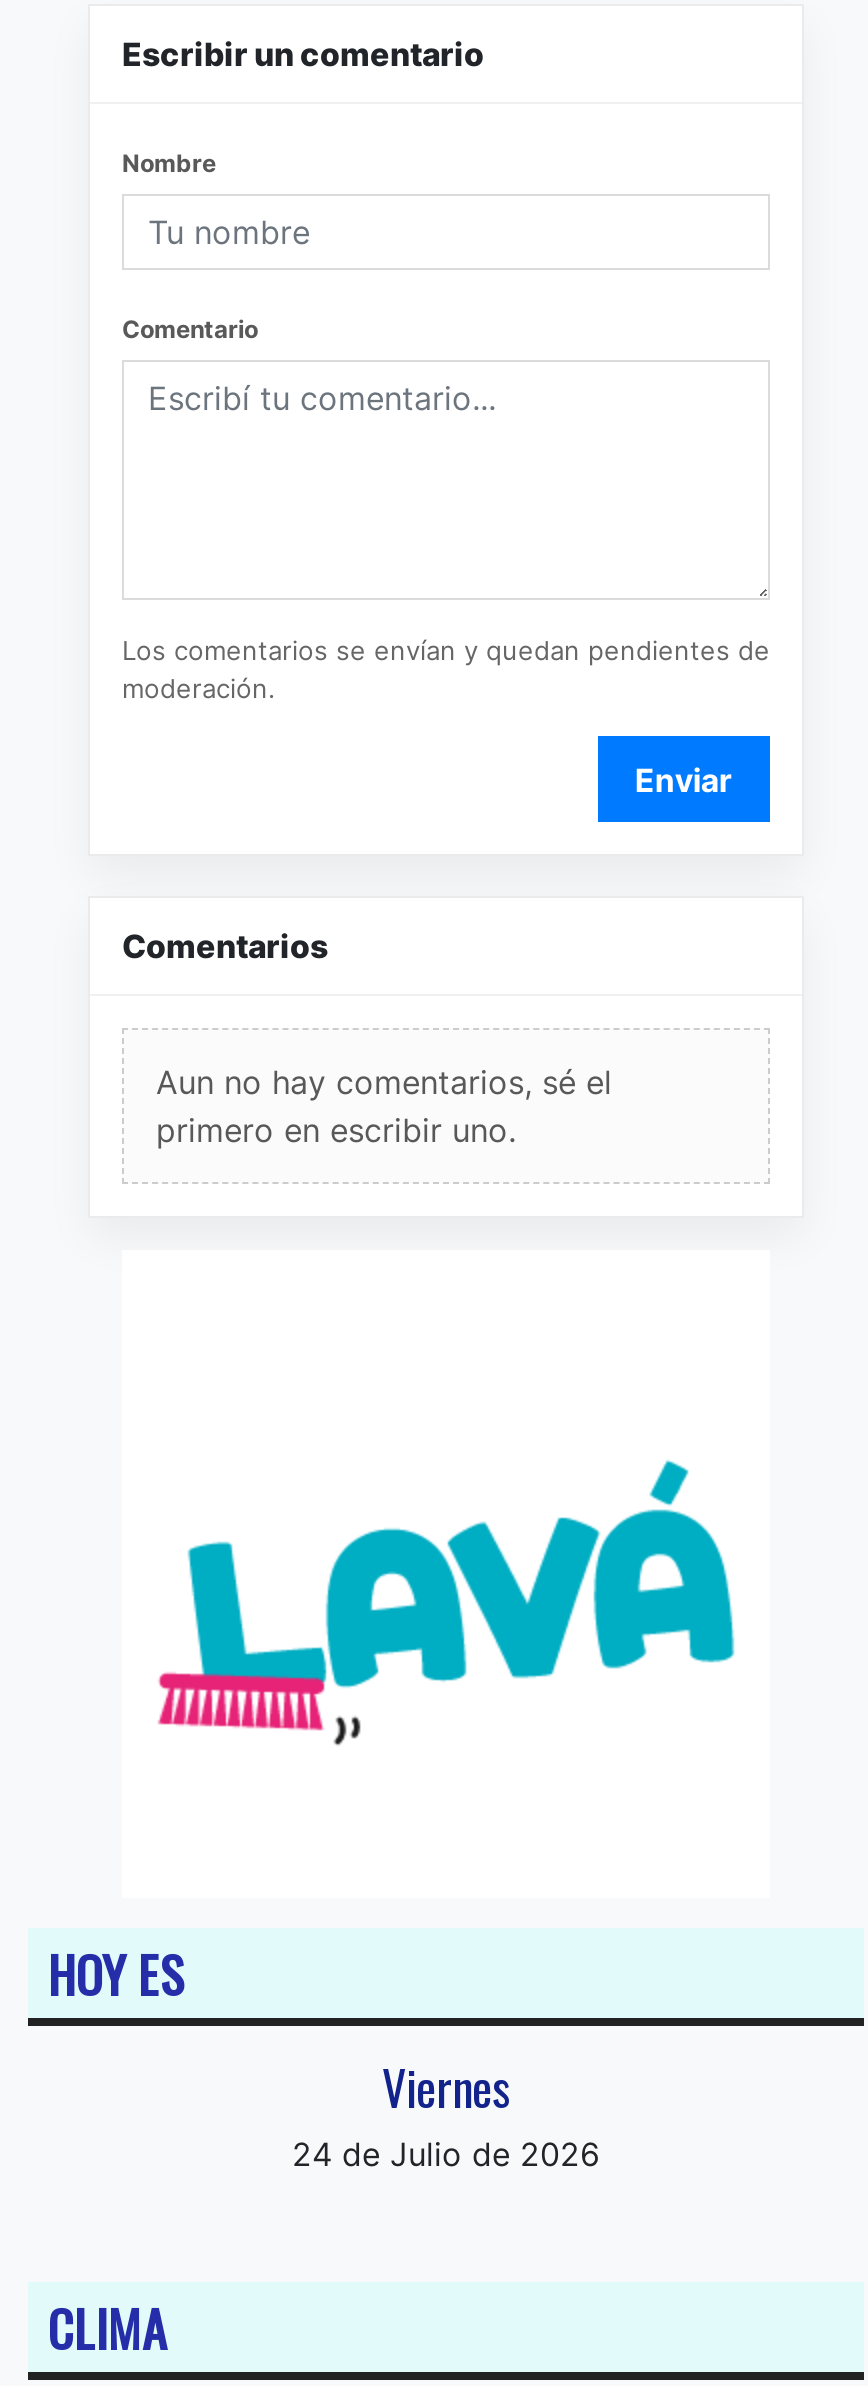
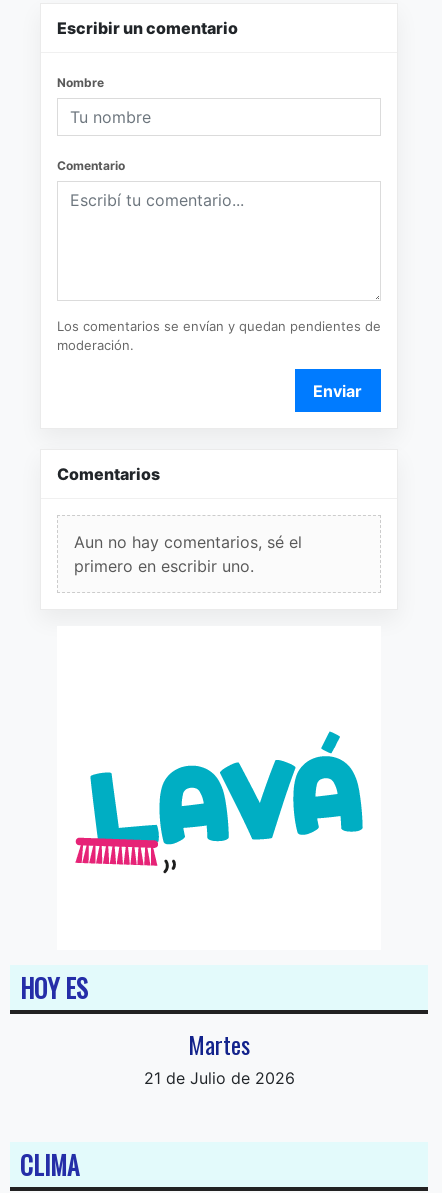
[292,2051,600,2175] Viernes | 24 de Julio de 2026 -> [143,1026,294,1088] Martes | 21 de Julio de 2026

